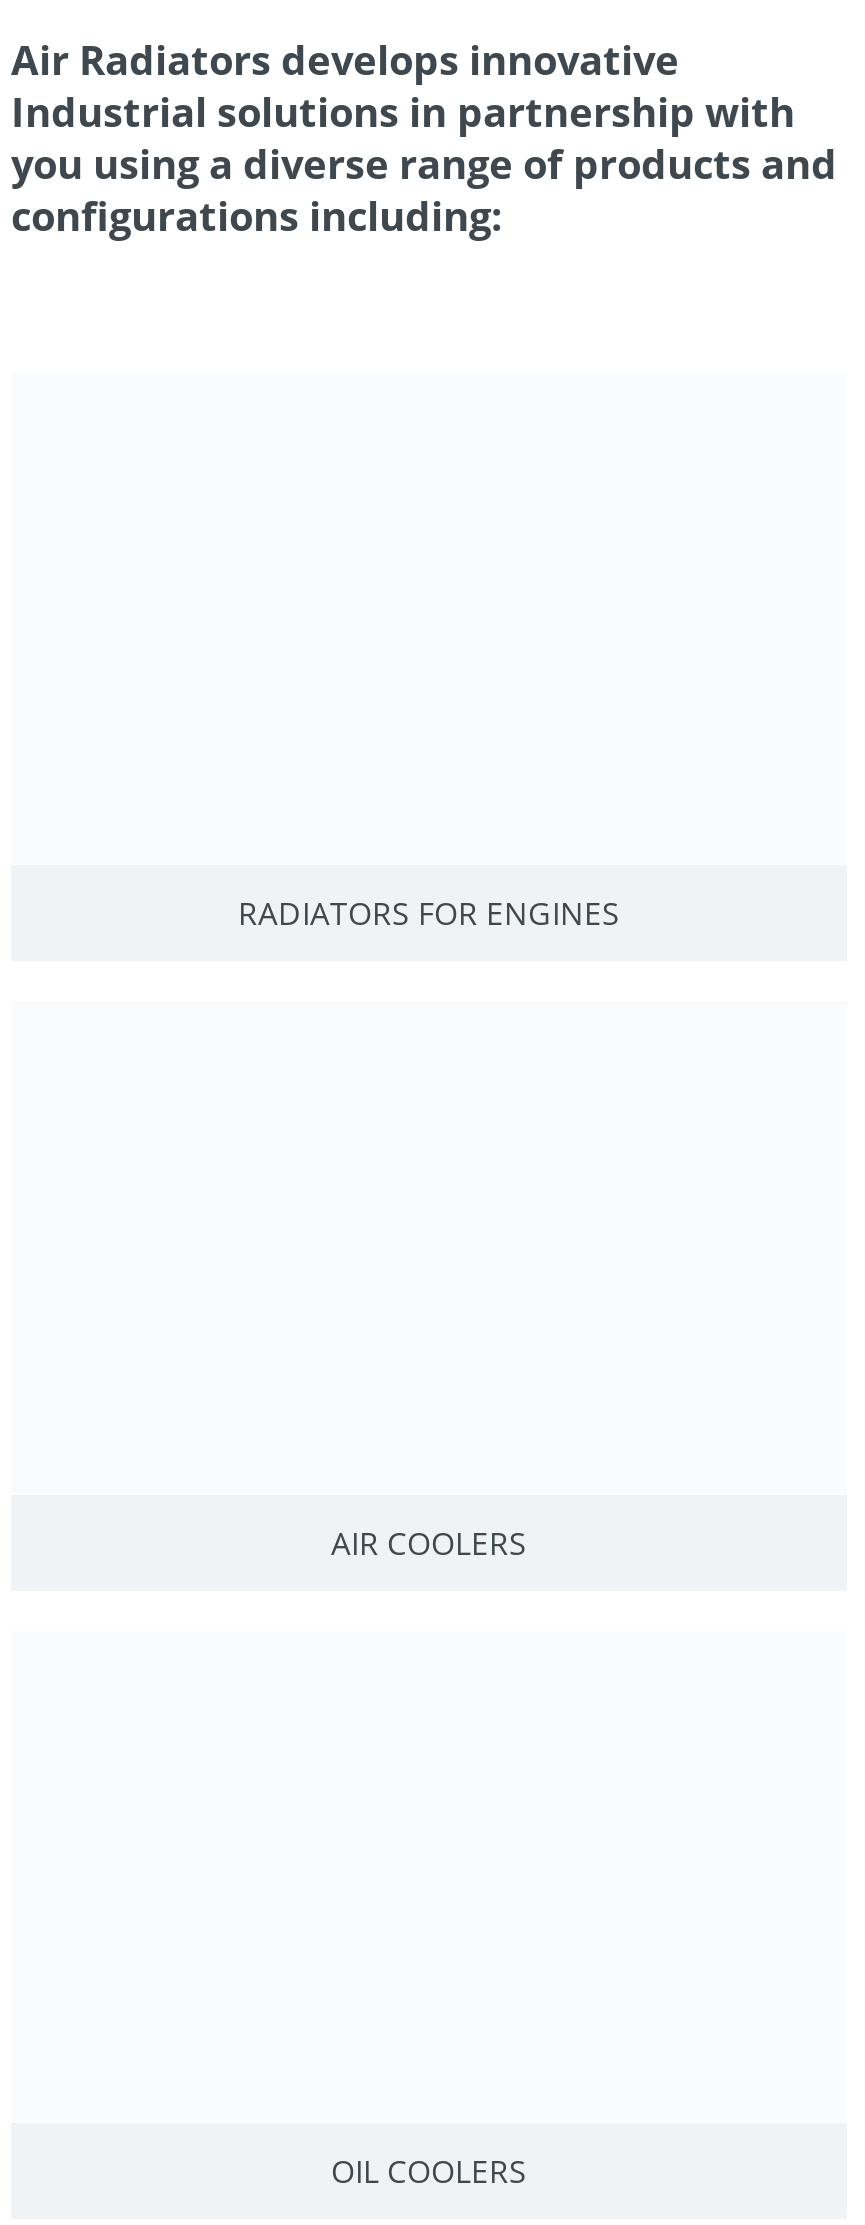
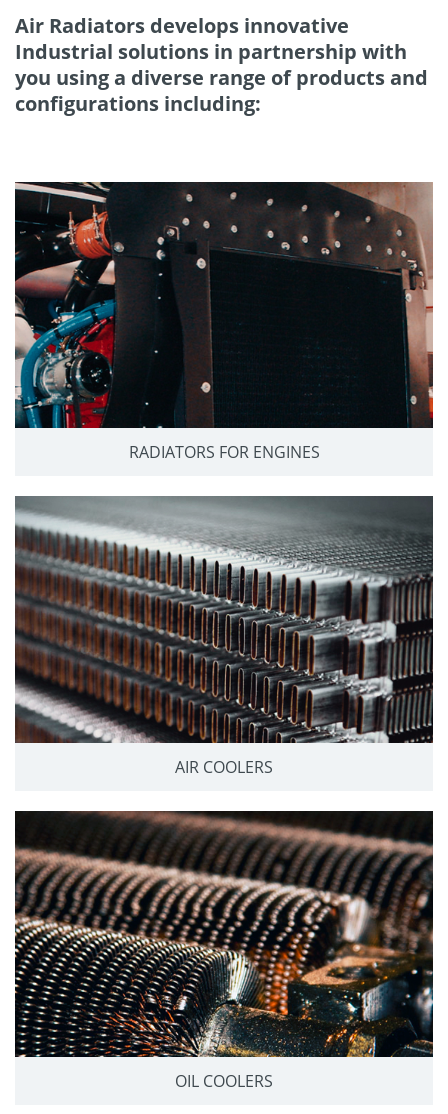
none -> [14,181,434,429] [image]
none -> [14,495,434,744] [image]
none -> [14,810,434,1058] [image]

